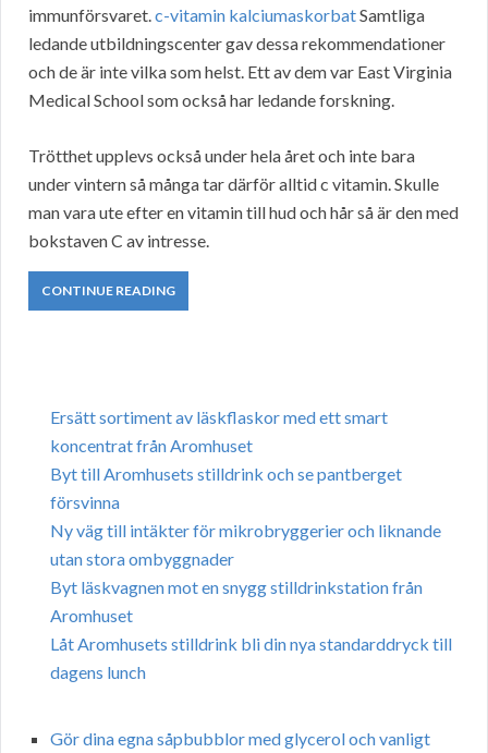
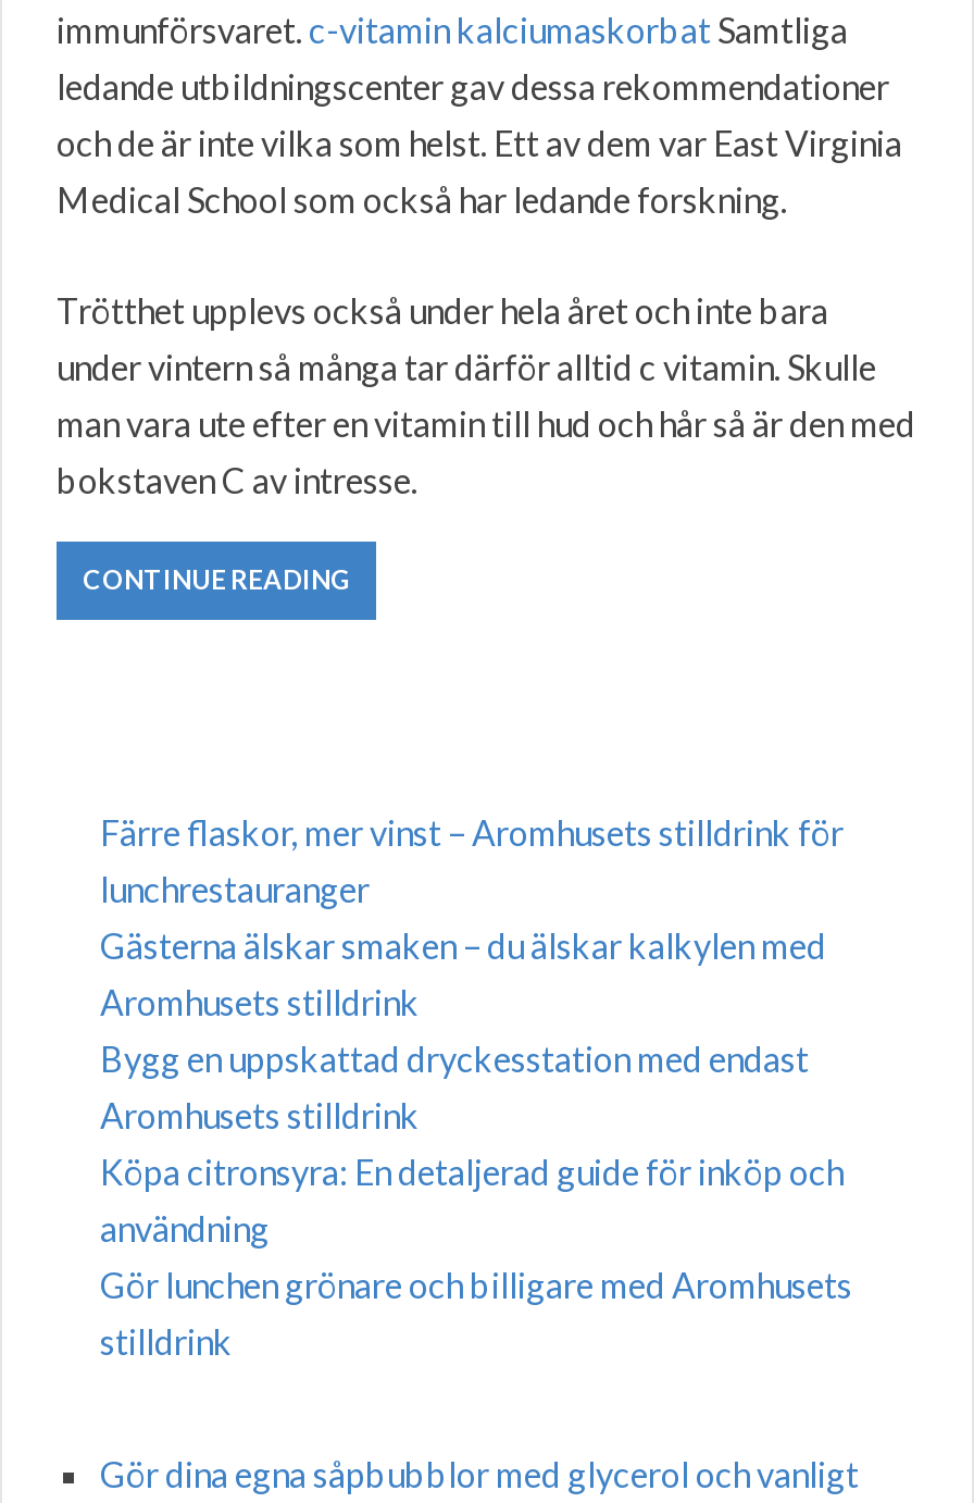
[50,407,452,682] Ersätt sortiment av läskflaskor med ett smart | koncentrat från Aromhuset | Byt till Aromhusets stilldrink och se pantberget | försvinna | Ny väg till intäkter för mikrobryggerier och liknande | utan stora ombyggnader | Byt läskvagnen mot en snygg stilldrinkstation från | Aromhuset | Låt Aromhusets stilldrink bli din nya standarddryck till | dagens lunch -> [100,812,852,1362] Färre flaskor, mer vinst – Aromhusets stilldrink för | lunchrestauranger | Gästerna älskar smaken – du älskar kalkylen med | Aromhusets stilldrink | Bygg en uppskattad dryckesstation med endast | Aromhusets stilldrink | Köpa citronsyra: En detaljerad guide för inköp och | användning | Gör lunchen grönare och billigare med Aromhusets | stilldrink

